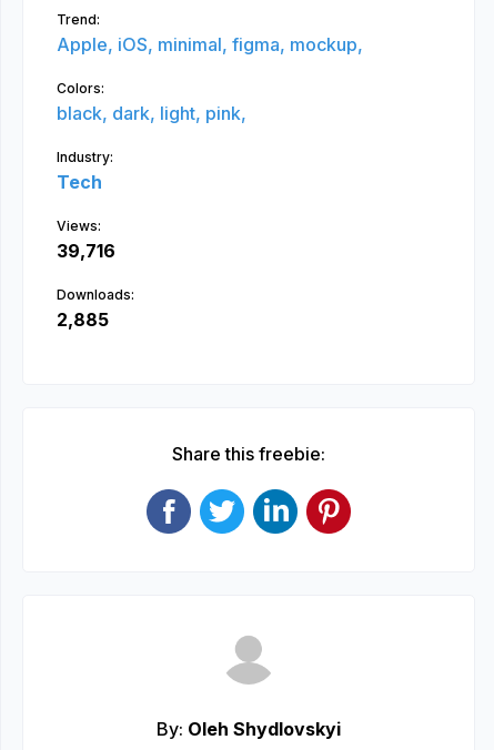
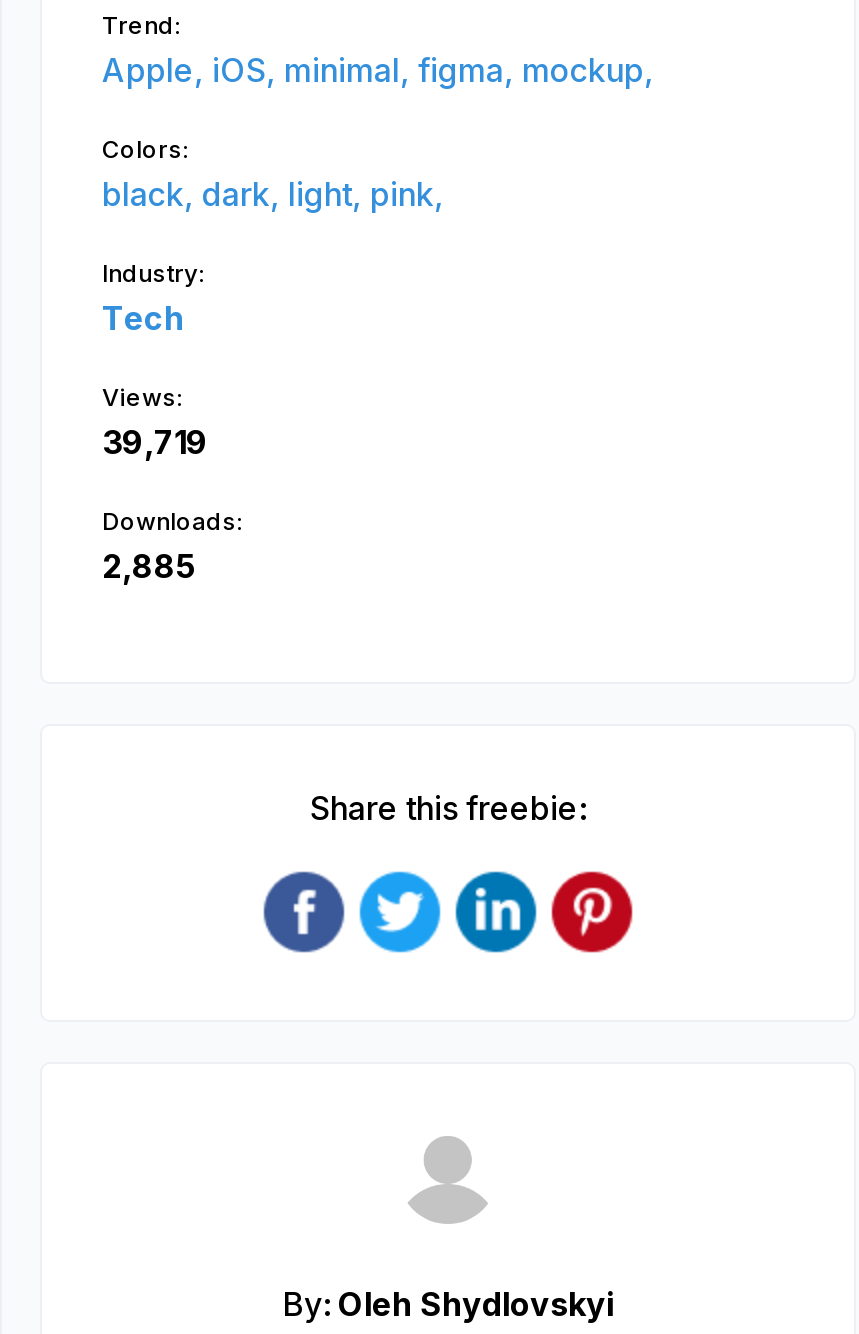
[57,240,115,262] 39,716 -> [102,422,208,462] 39,719

